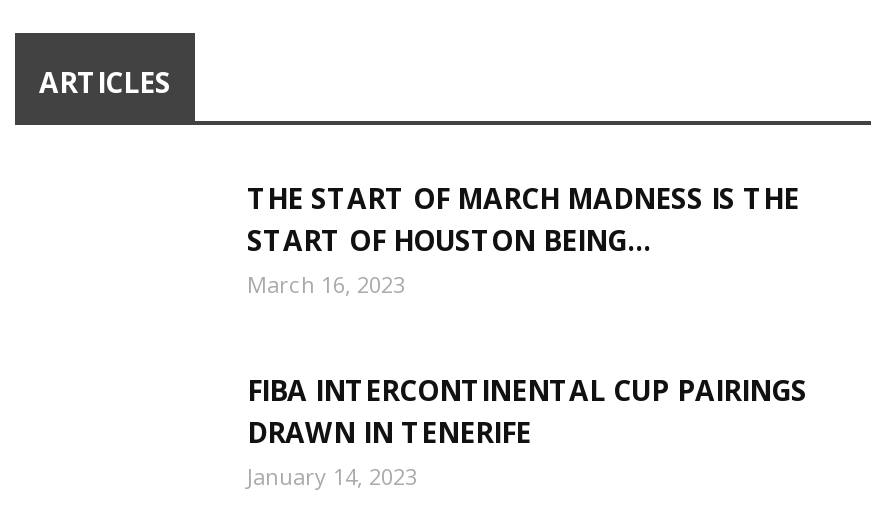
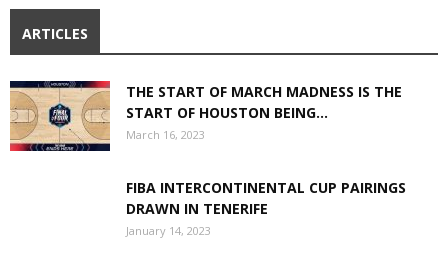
none -> [9,80,111,152] [image]

